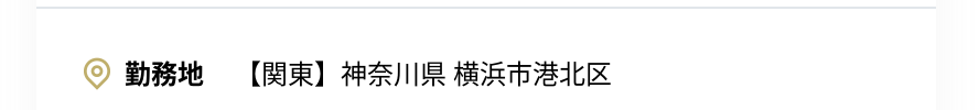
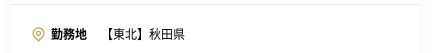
[235,55,612,92] 【関東】神奈川県 横浜市港北区 -> [101,26,185,43] 【東北】秋田県

